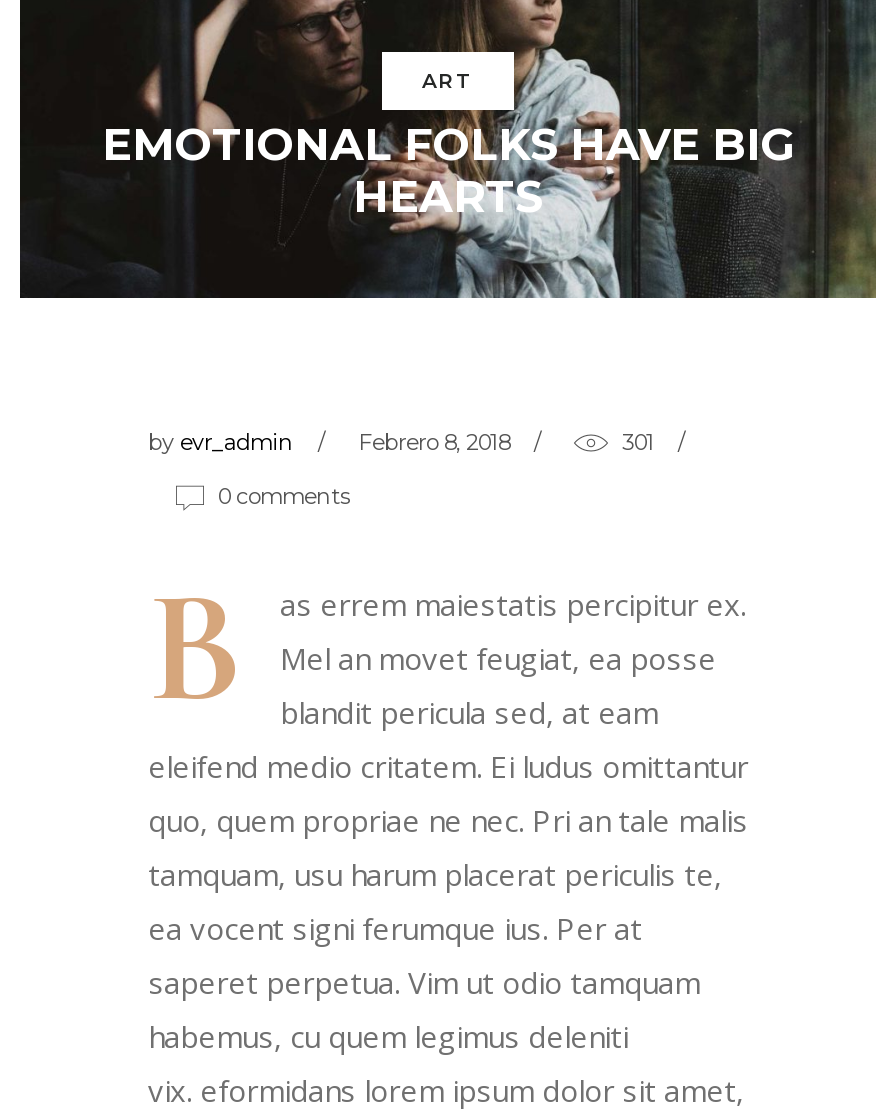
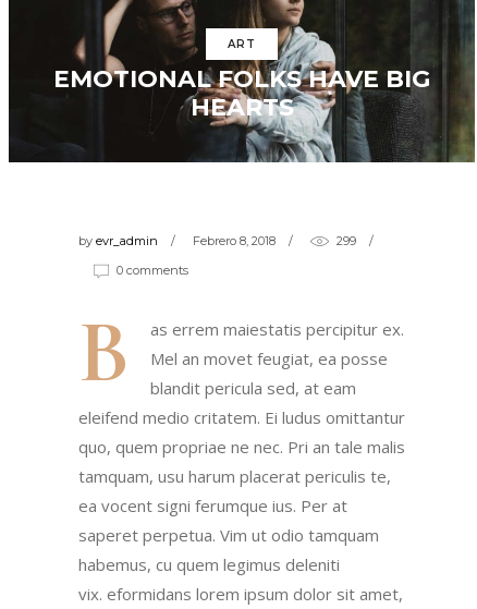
[622,427,654,455] 301 -> [337,233,356,248] 299

